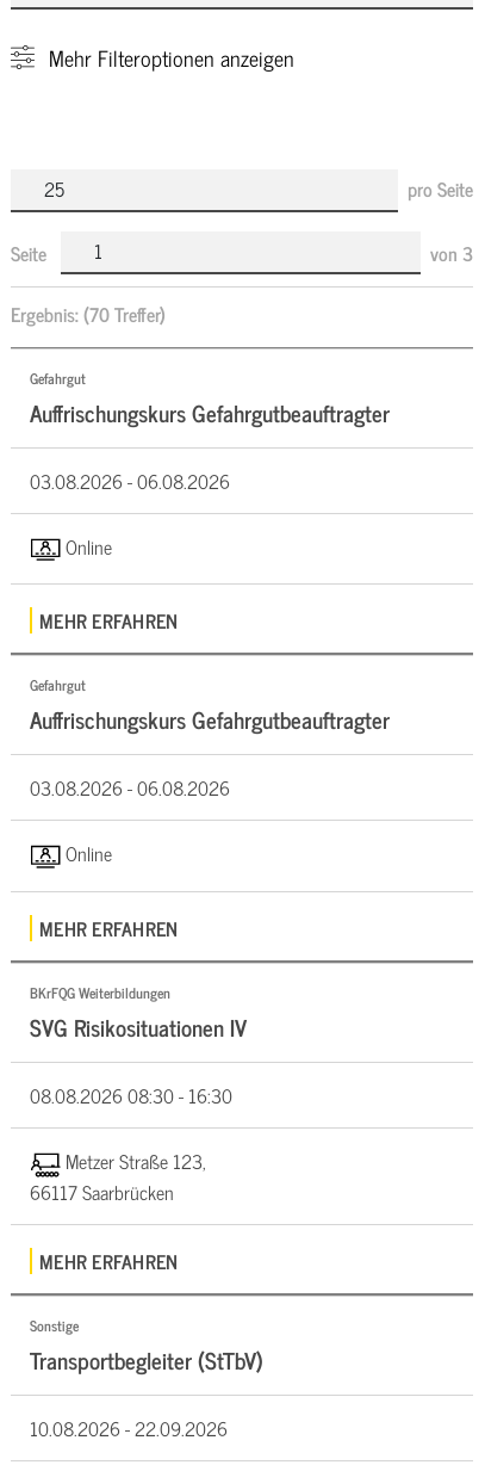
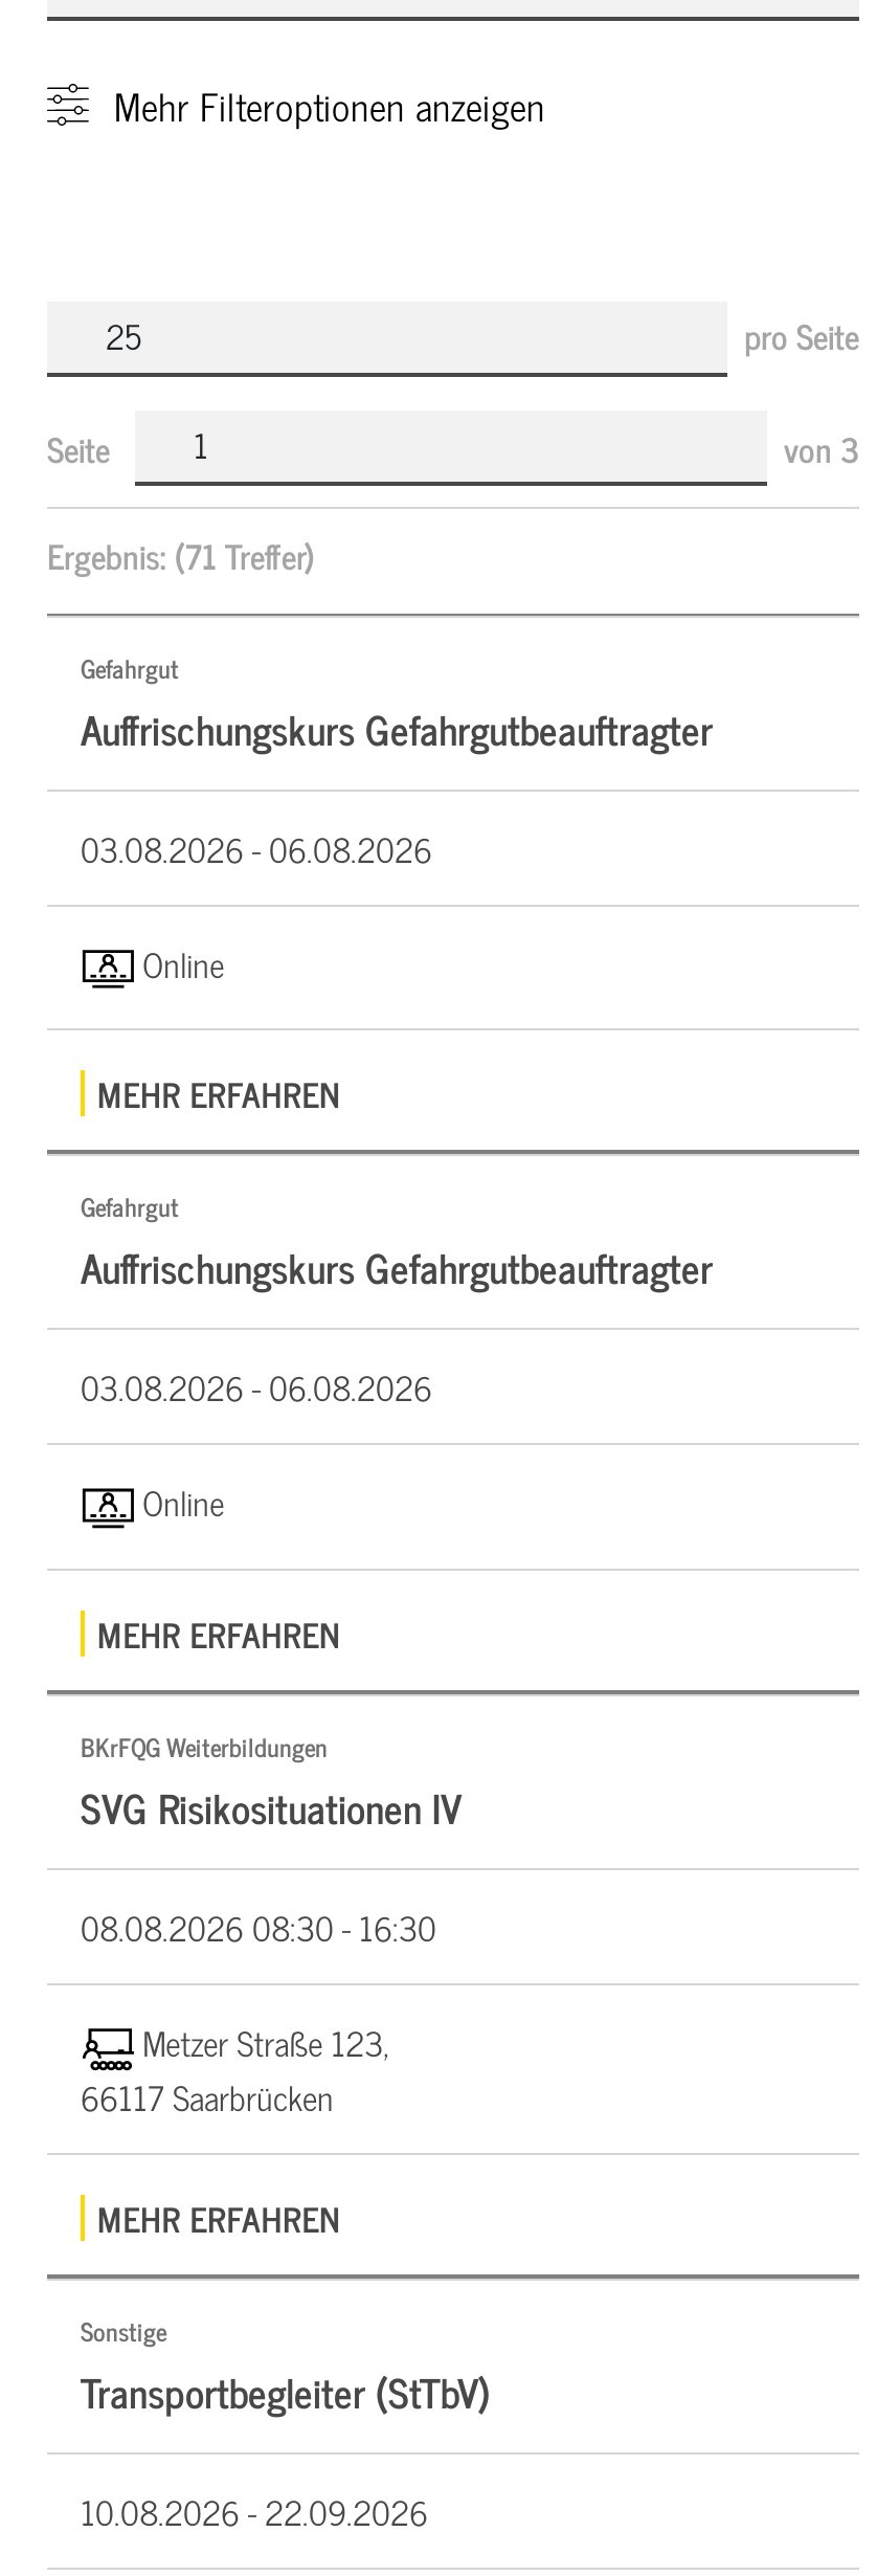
[11,298,166,329] Ergebnis: (70 Treffer) -> [47,527,315,581] Ergebnis: (71 Treffer)

